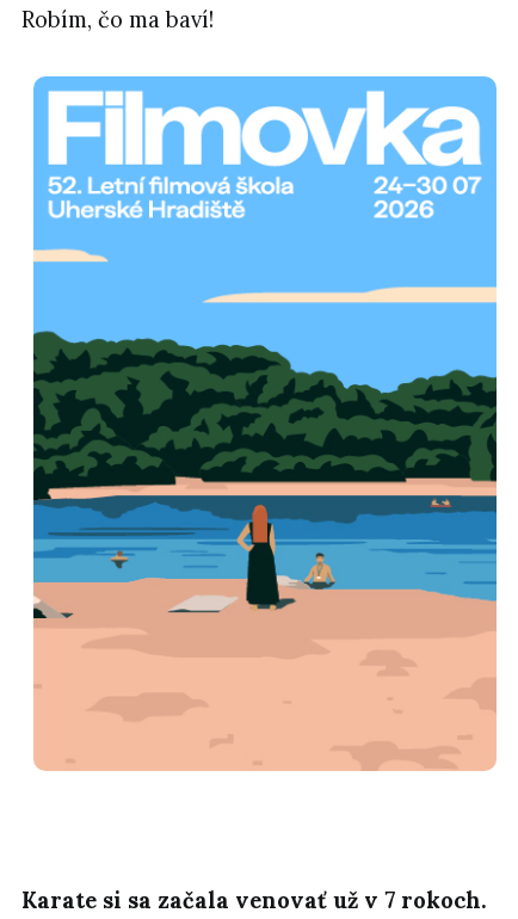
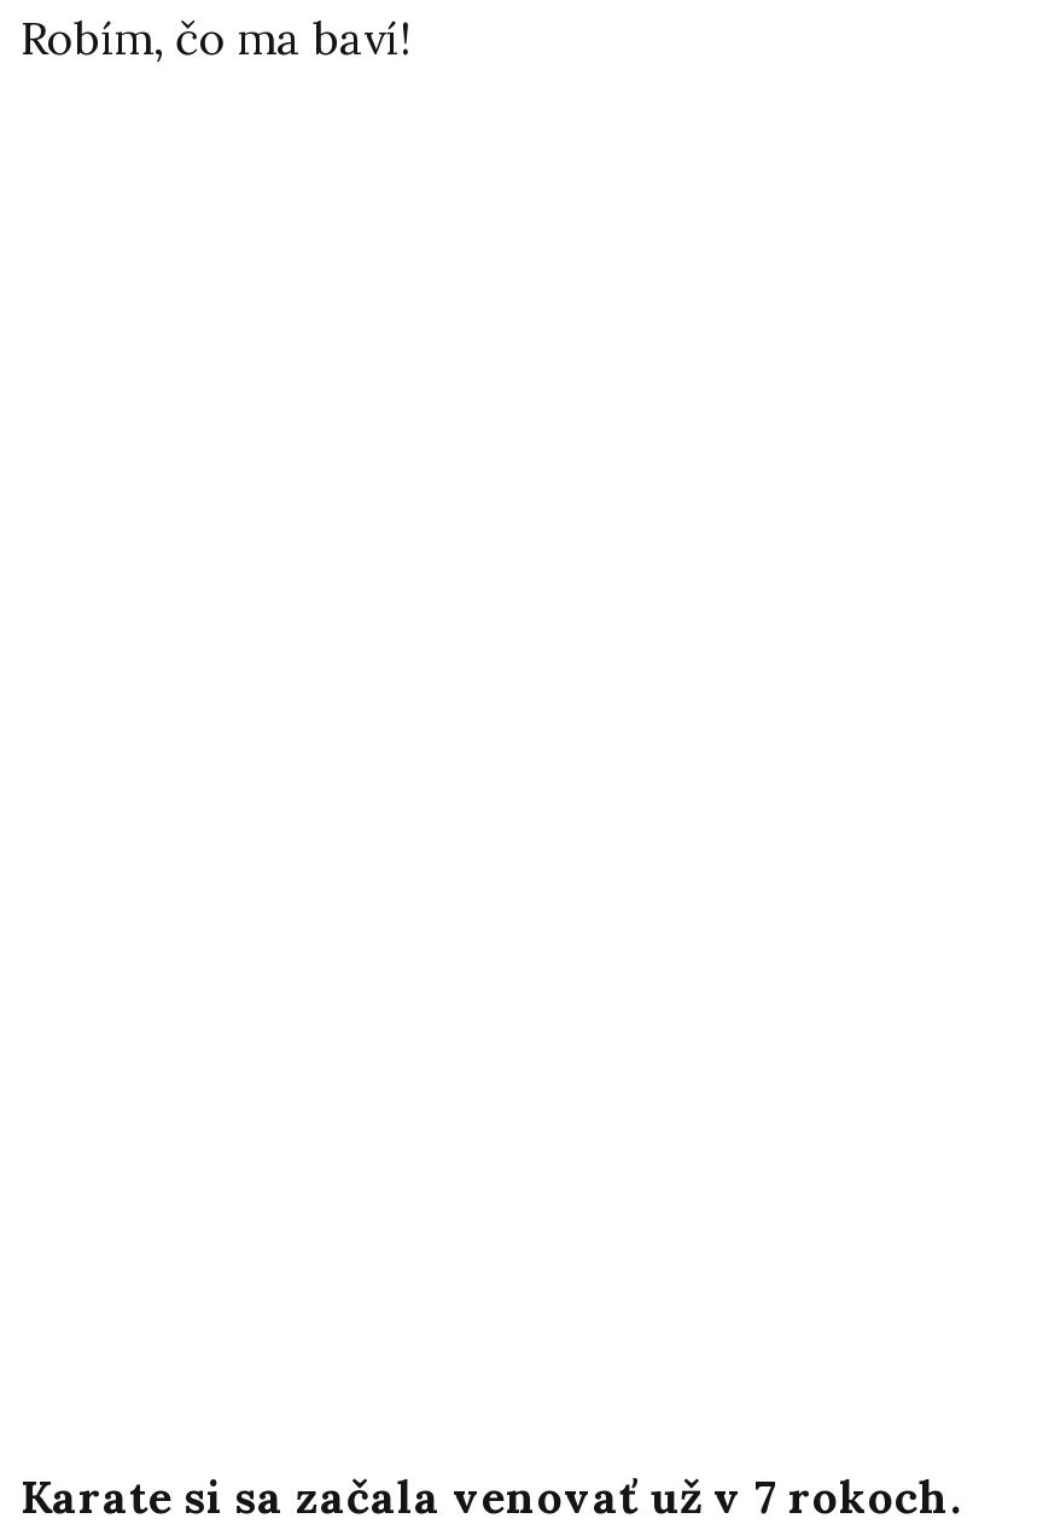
[32,75,498,772] [image] -> none

